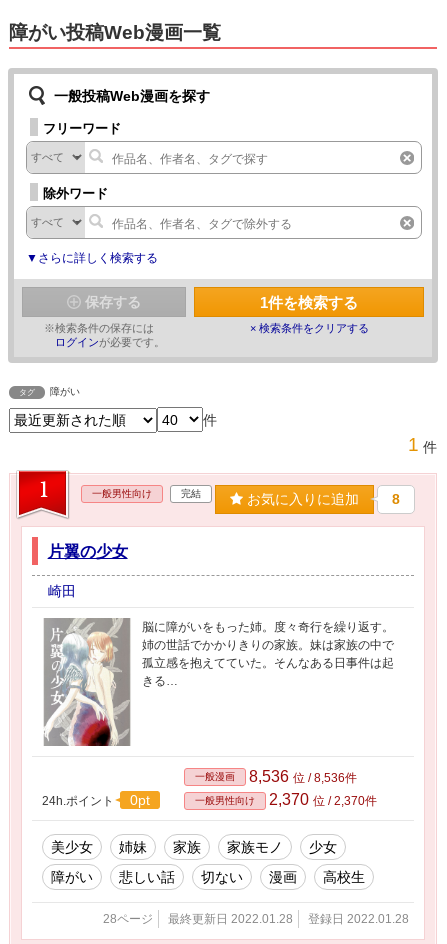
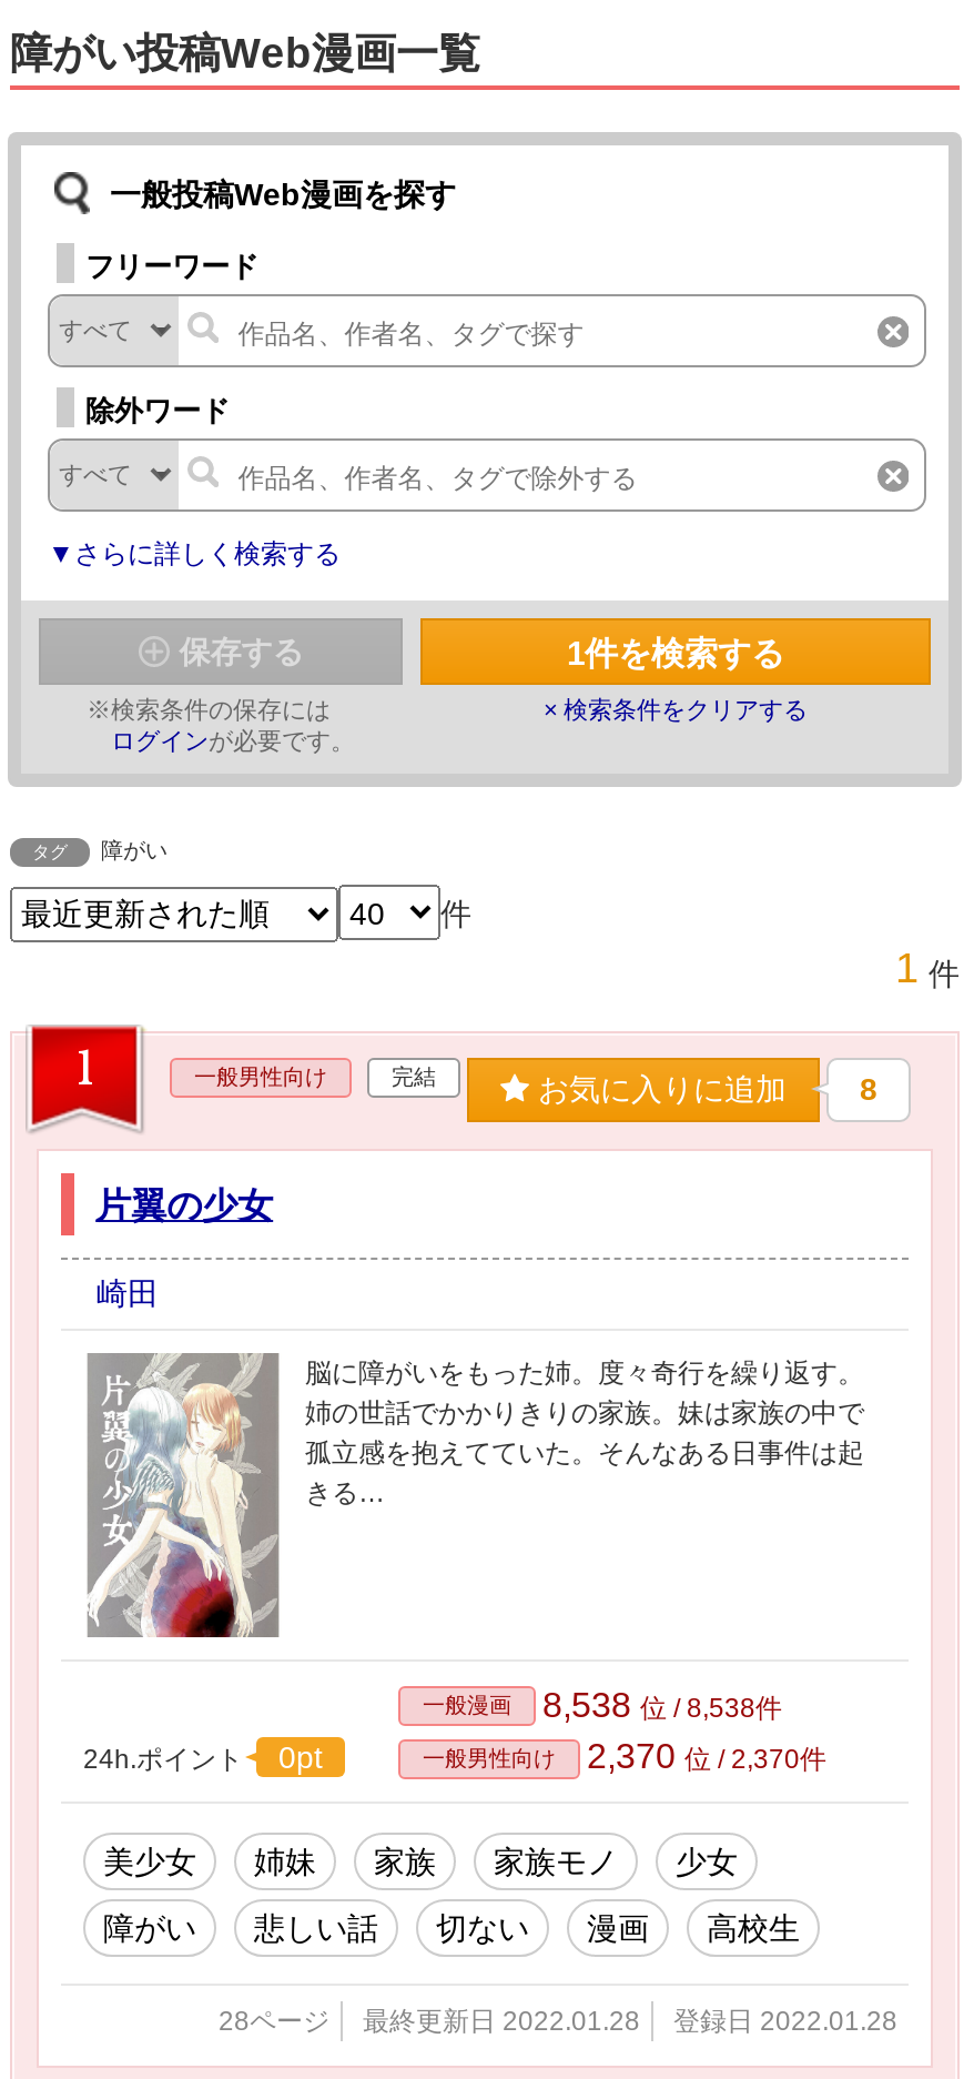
[195,768,357,785] 一般漫画 8,536位 / 8,536件 -> [423,1686,782,1724] 一般漫画 8,538位 / 8,538件

